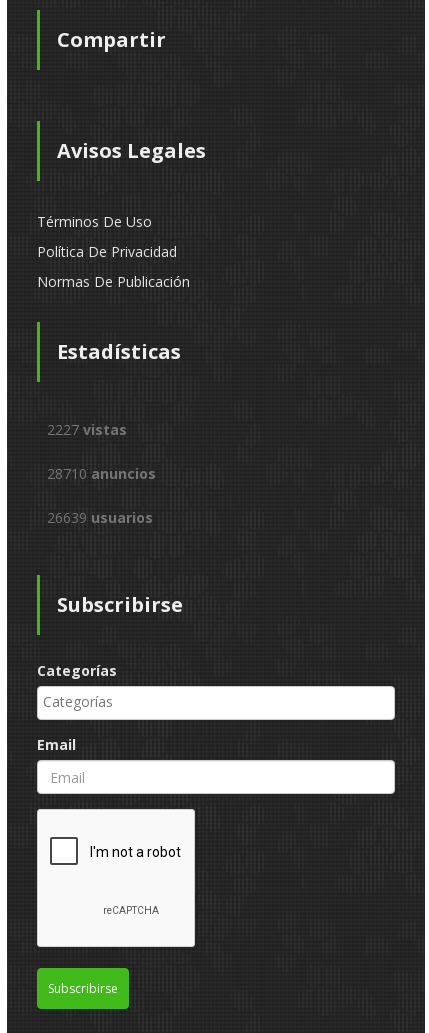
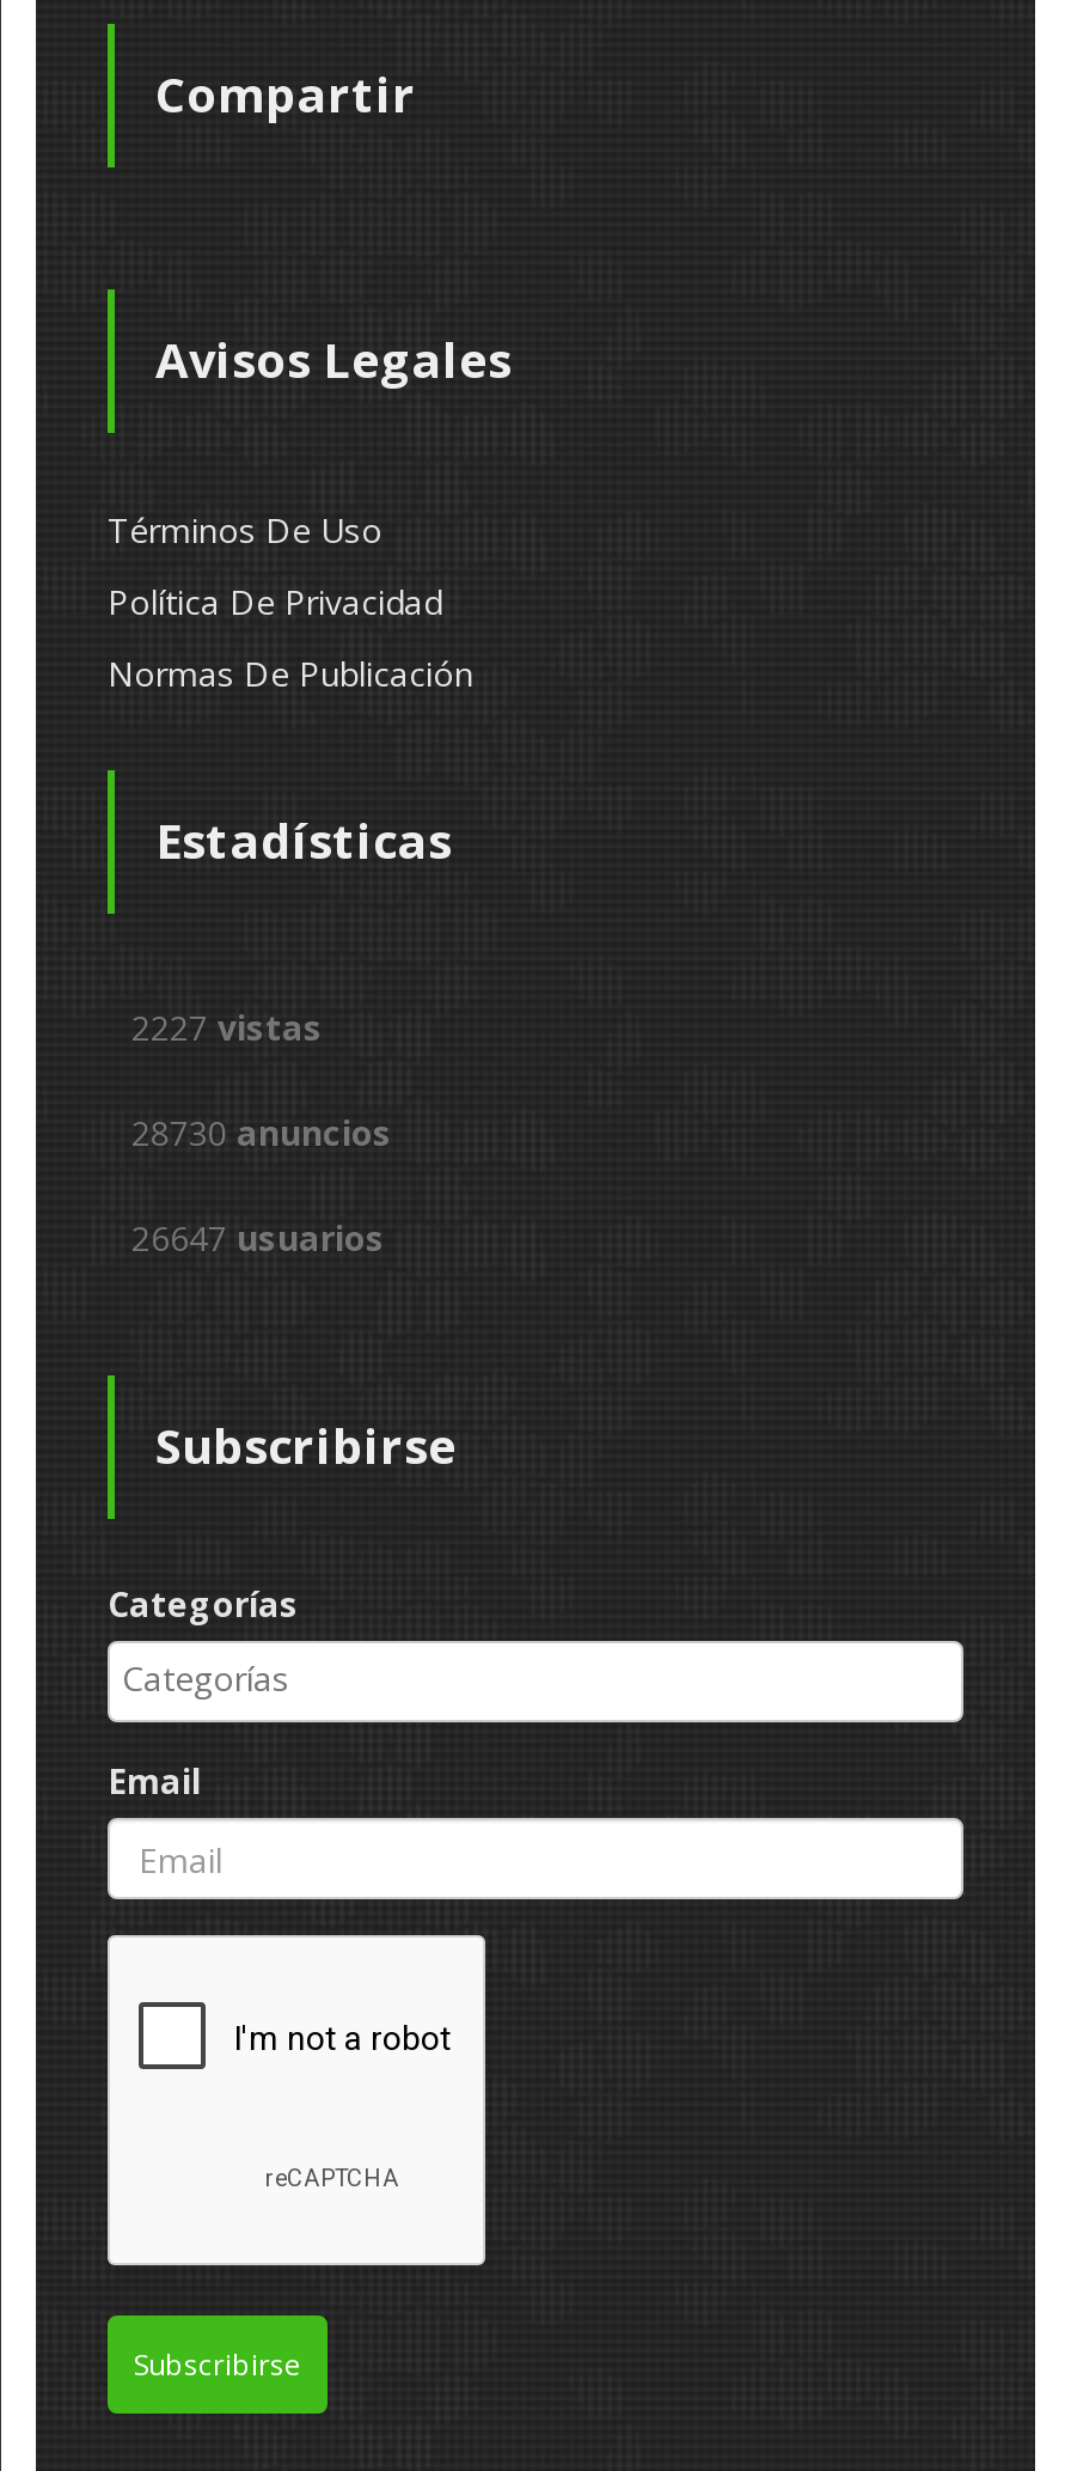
[47,464,156,483] 28710 anuncios -> [131,1110,392,1155] 28730 anuncios
[47,508,153,527] 26639 usuarios -> [131,1215,385,1261] 26647 usuarios

